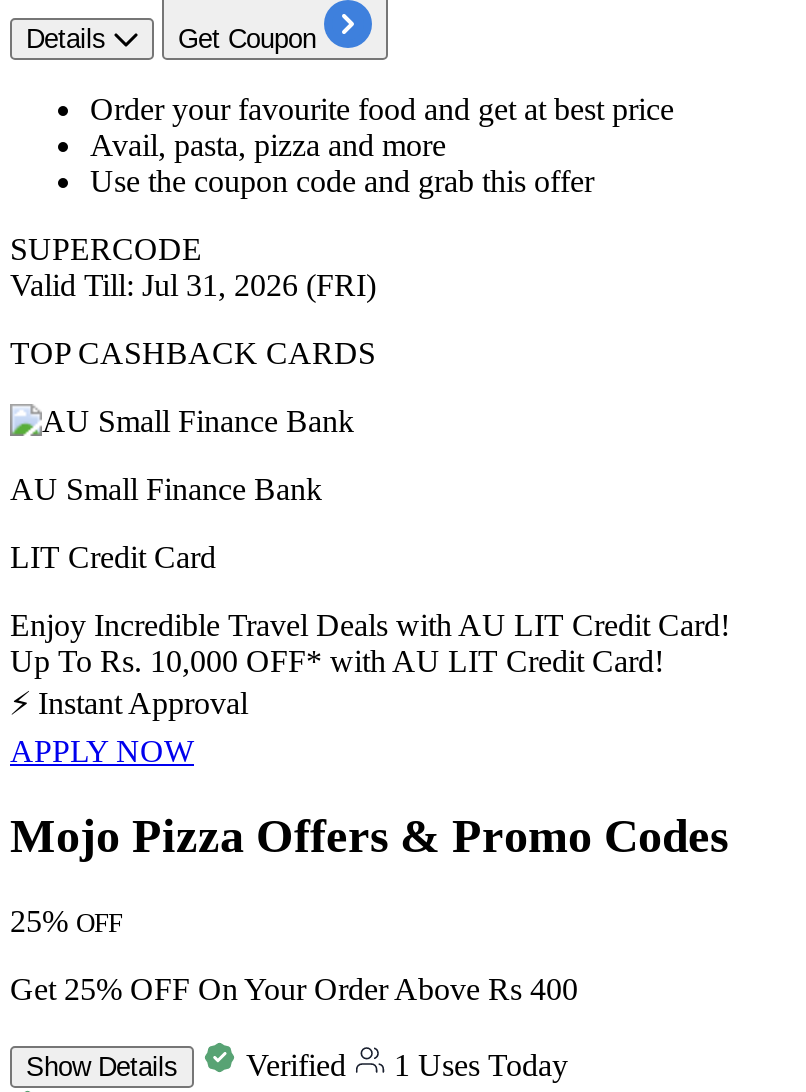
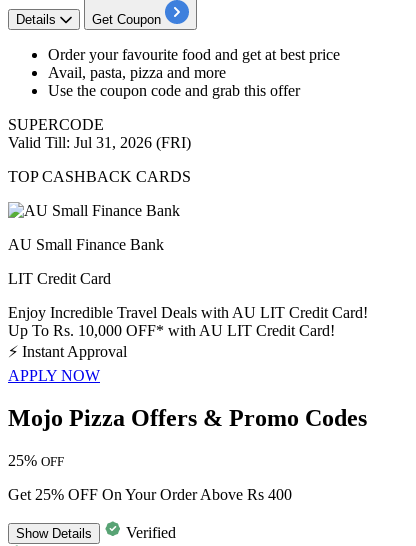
[394,1047,568,1081] 1 Uses Today -> none

